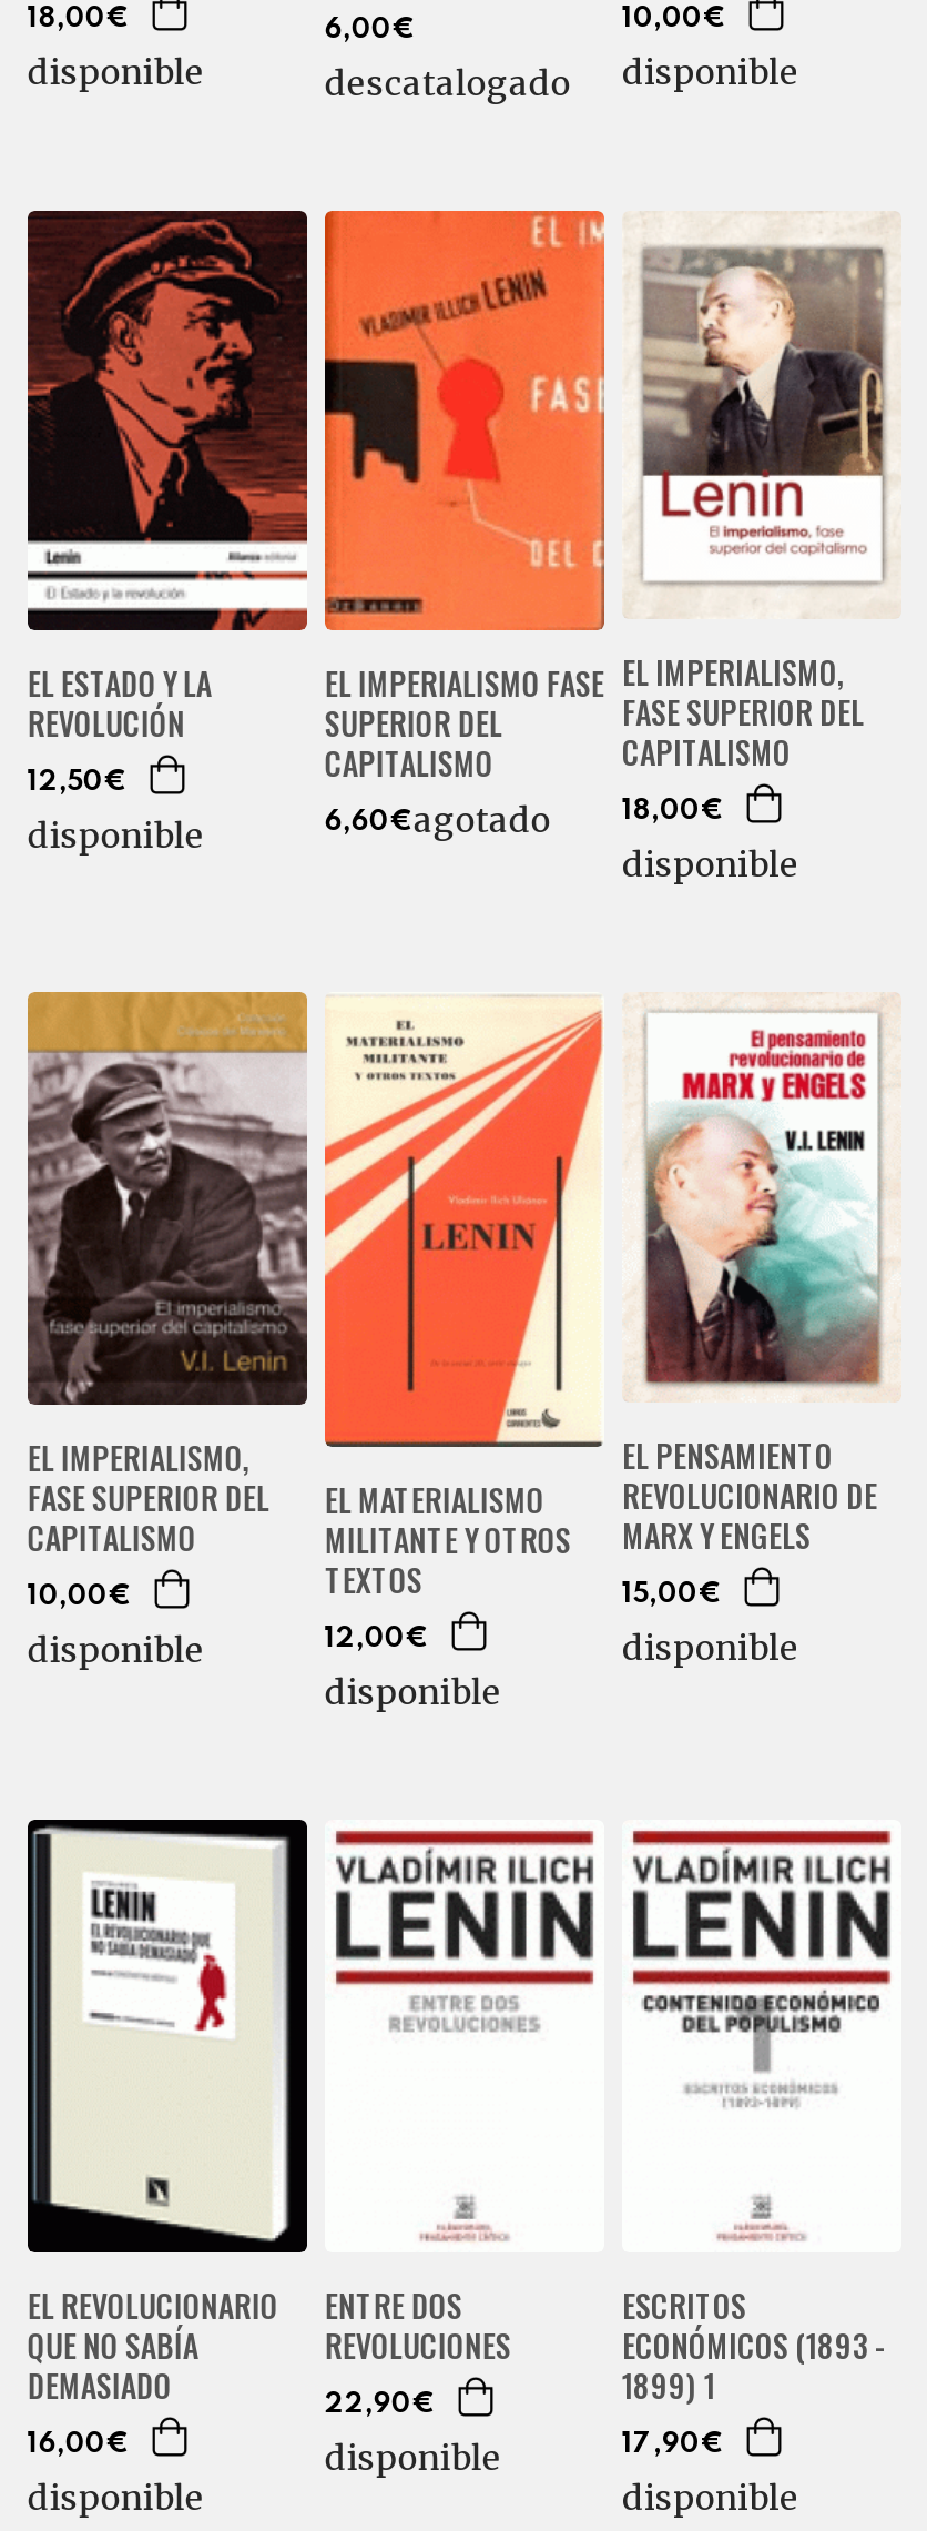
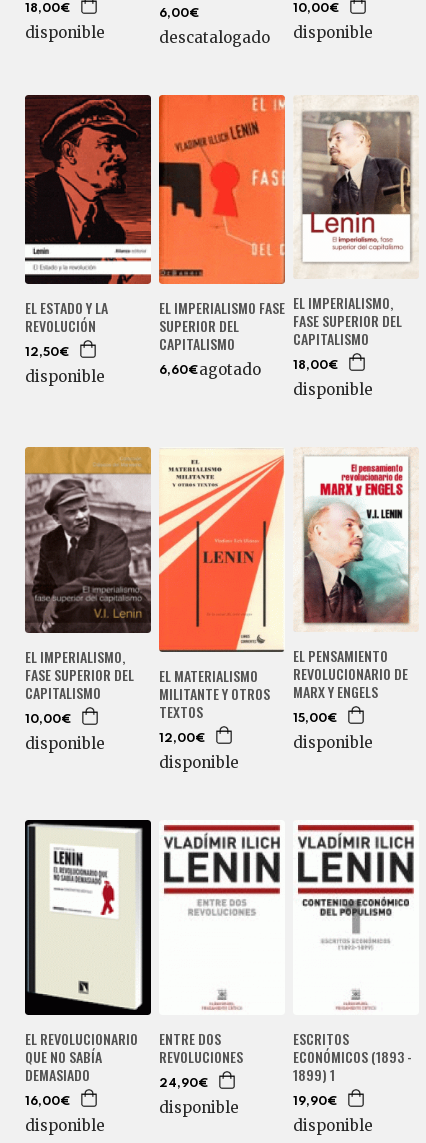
[325,2393,436,2420] 22,90€ -> [159,1078,209,1090] 24,90€
[622,2433,724,2460] 17,90€ -> [293,1096,338,1108] 19,90€

